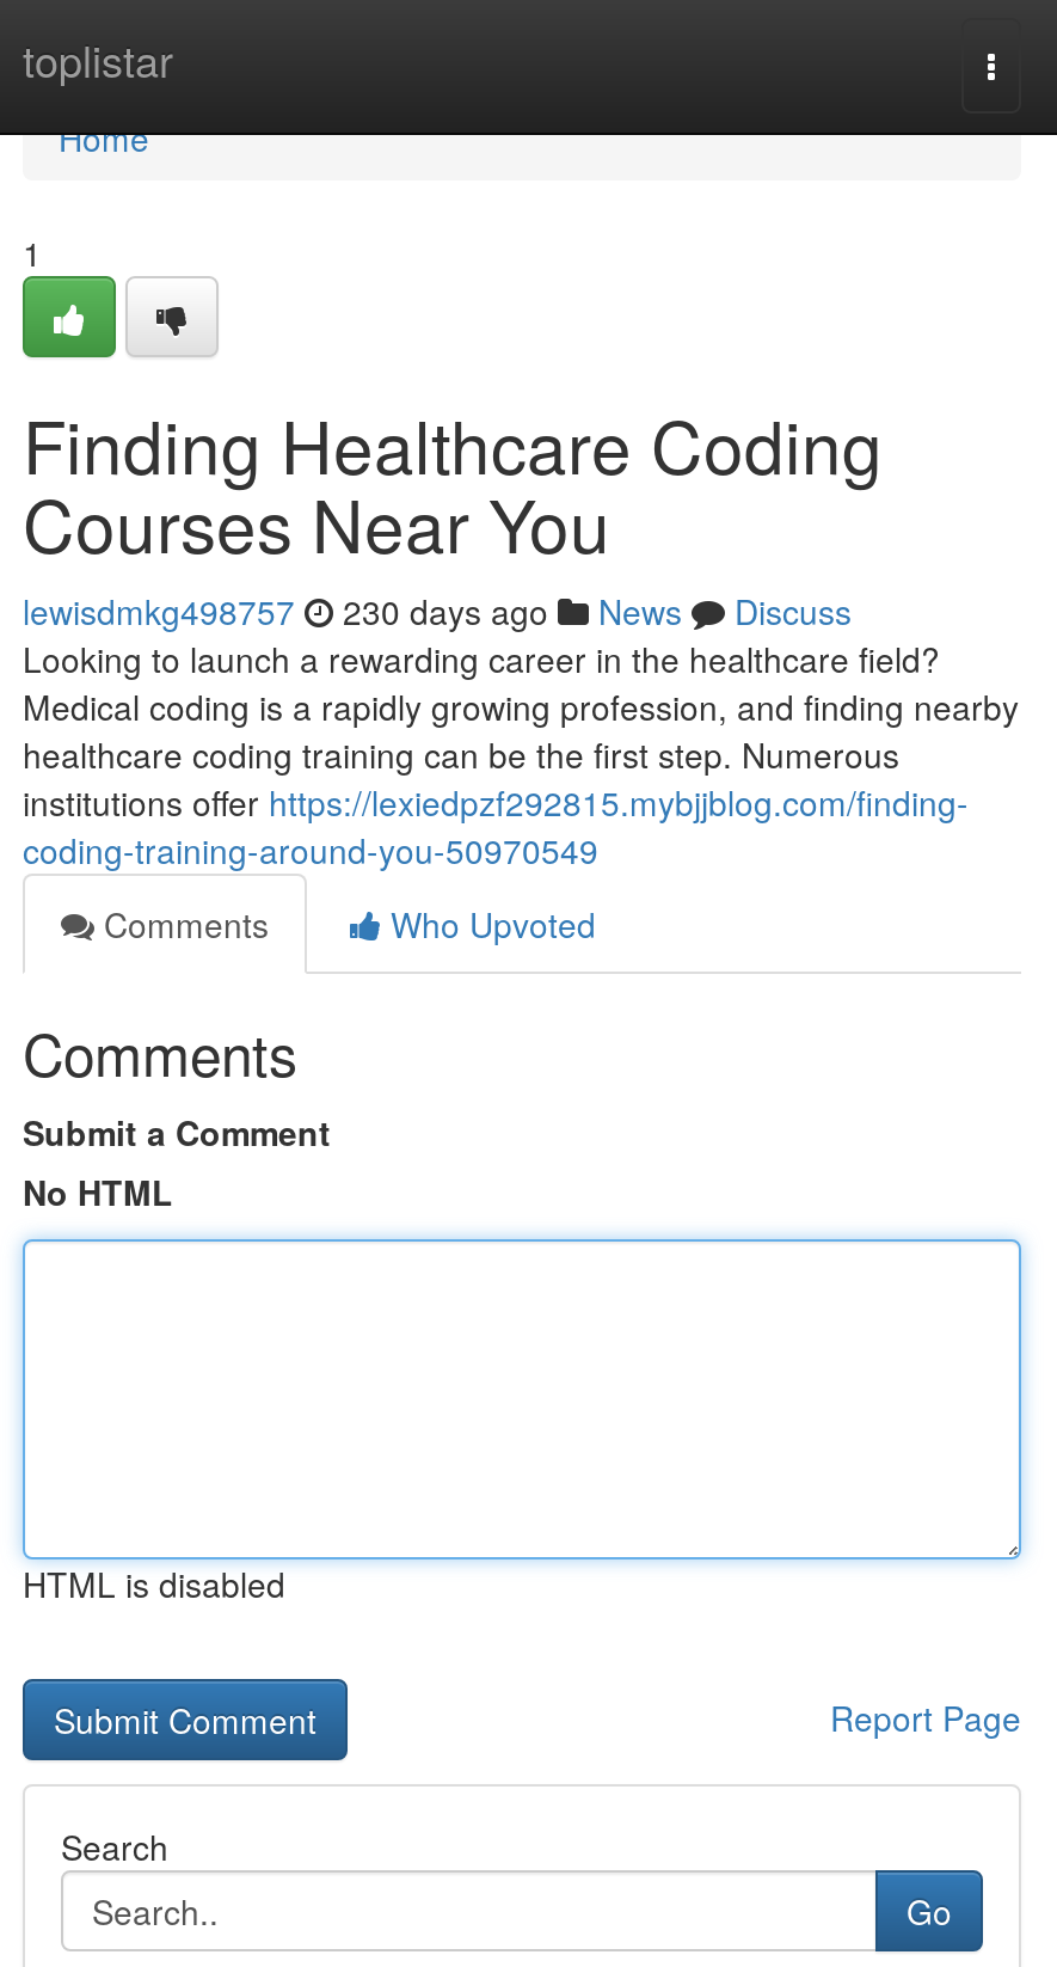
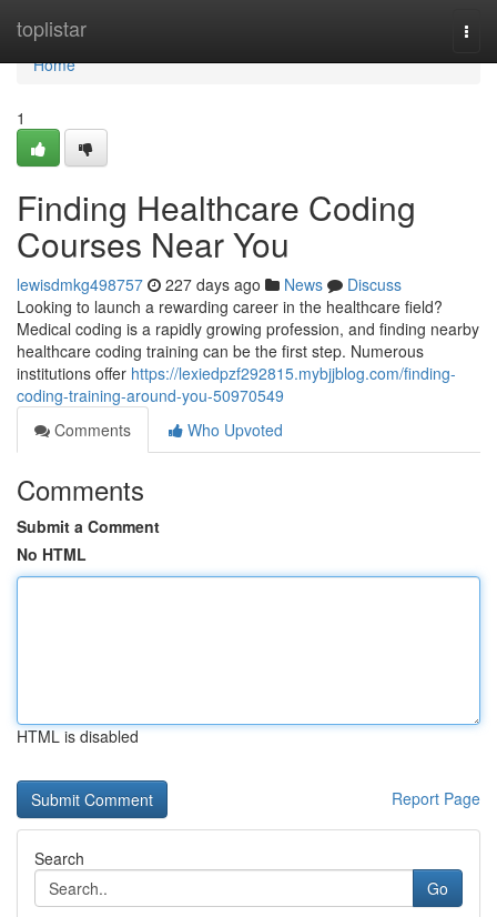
[23,587,852,635] lewisdmkg498757 230 days ago News Discuss -> [17,273,402,295] lewisdmkg498757 227 days ago News Discuss

